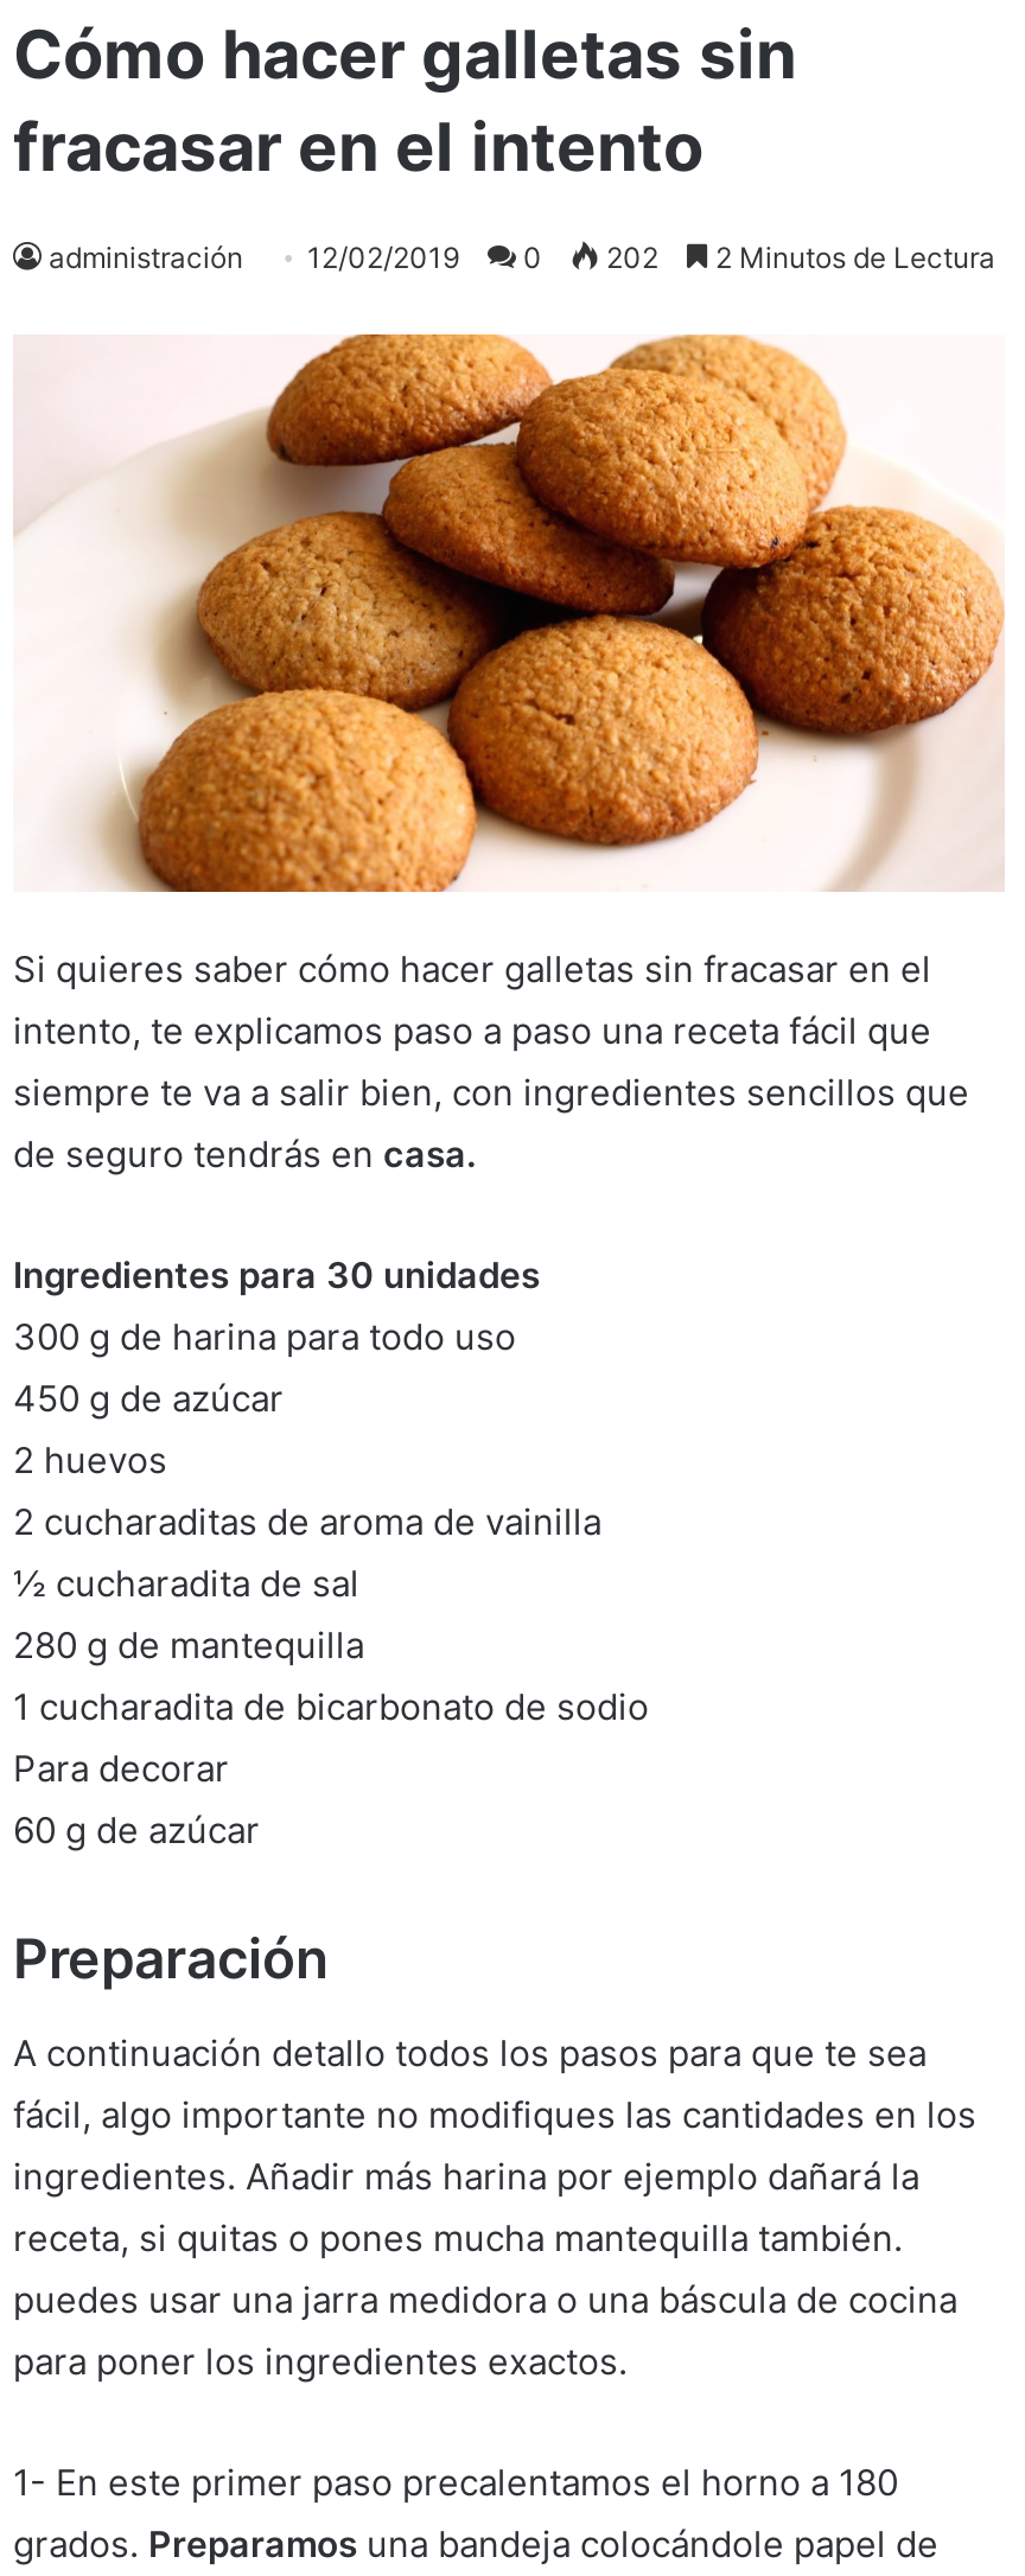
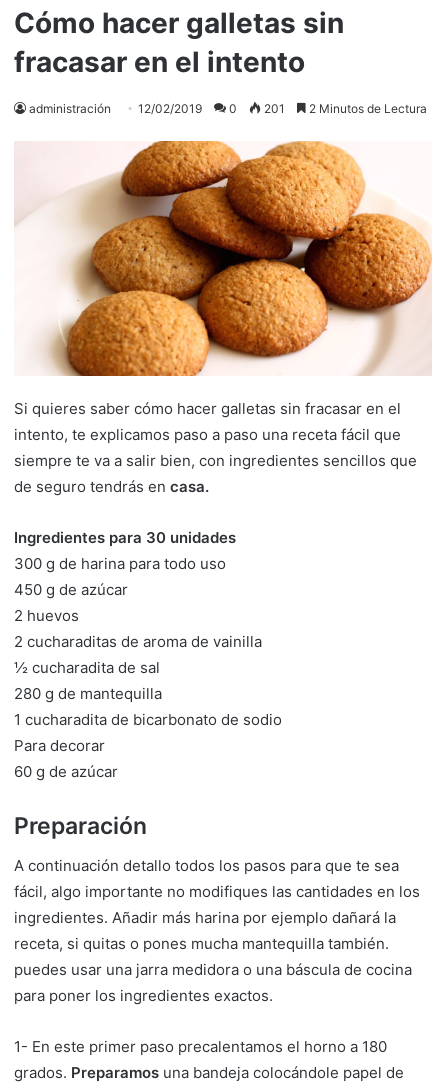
[49,239,995,274] administración 12/02/2019 0 202 2 Minutos de Lectura -> [29,101,427,116] administración 12/02/2019 0 201 2 Minutos de Lectura

